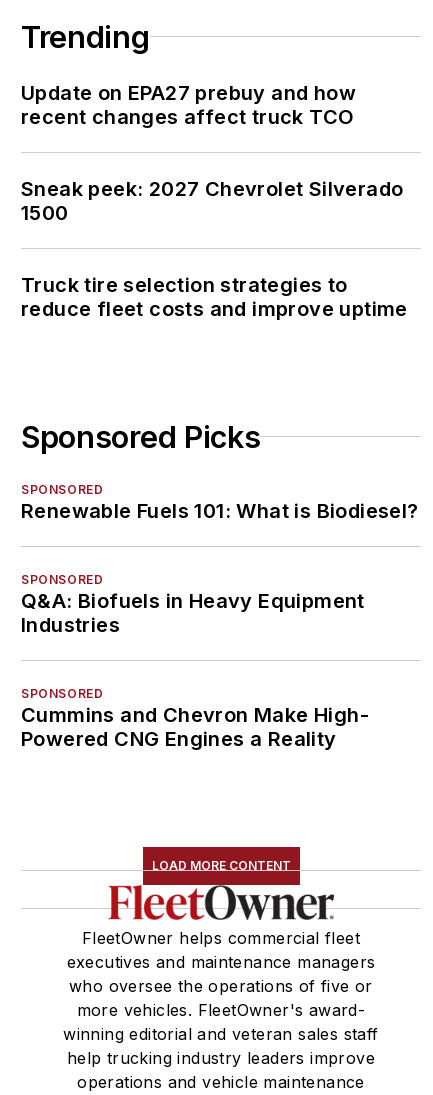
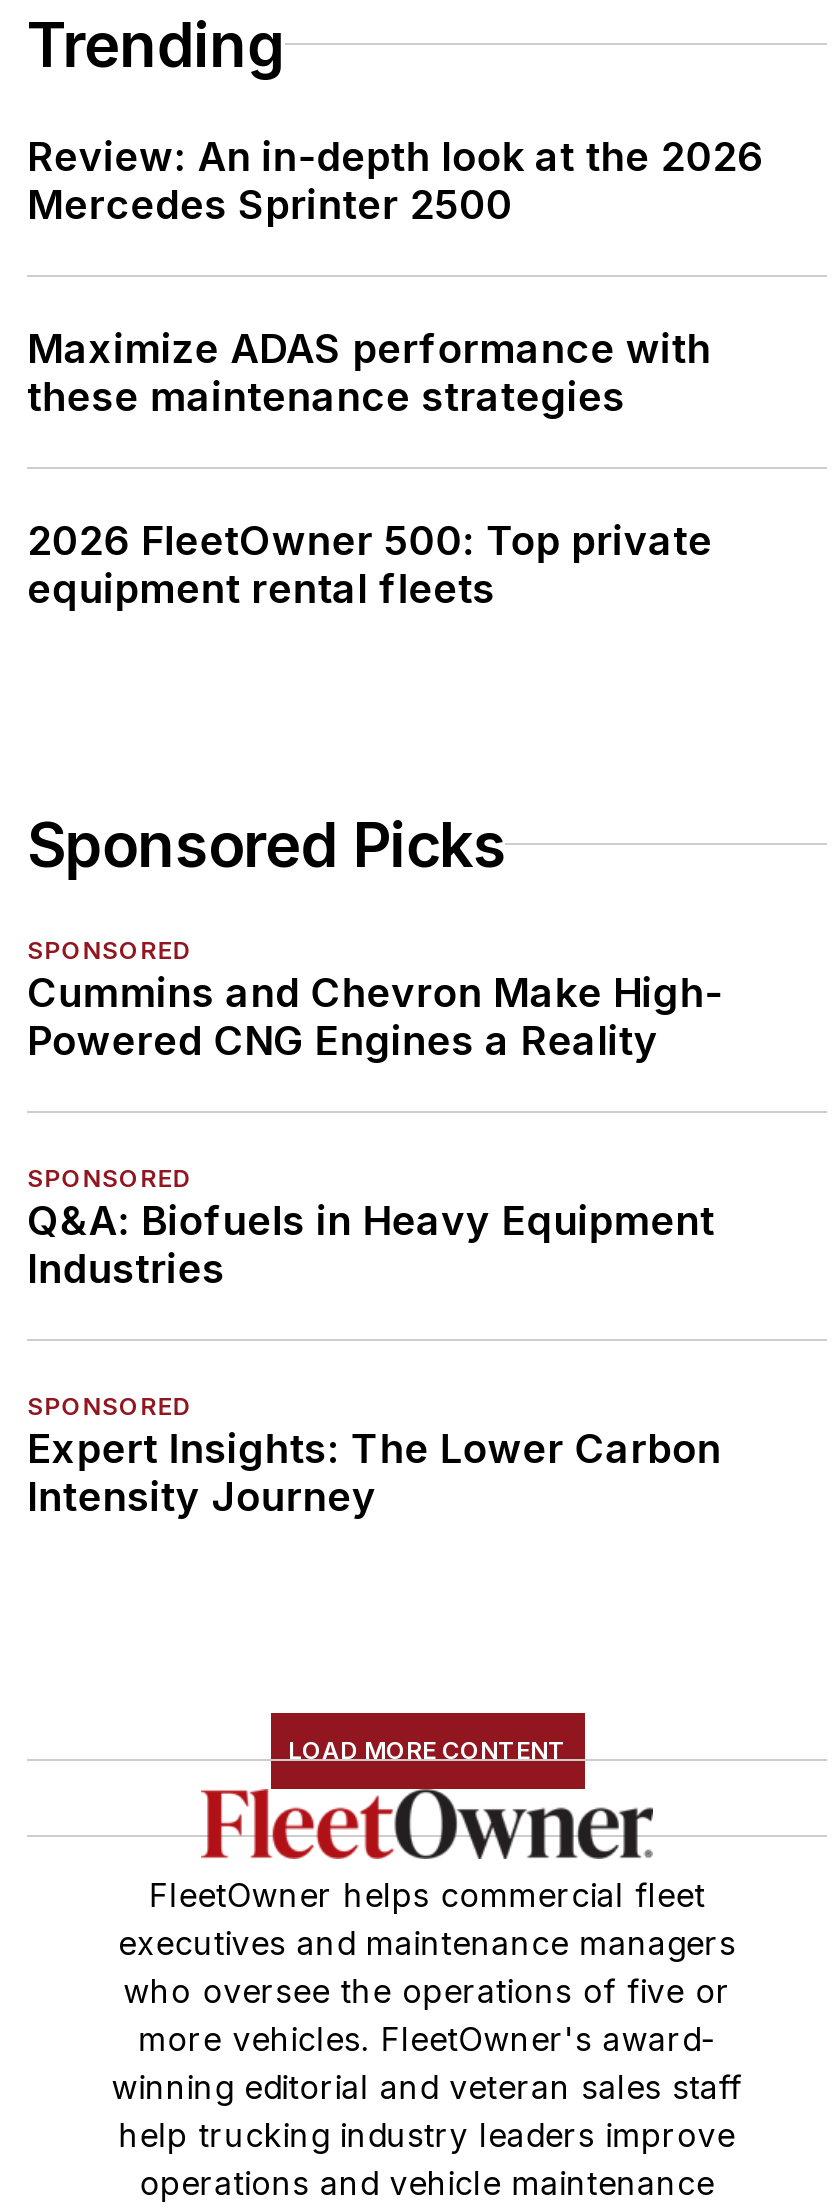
[21,81,356,129] Update on EPA27 prebuy and how | recent changes affect truck TCO -> [27,133,764,229] Review: An in-depth look at the 2026 | Mercedes Sprinter 2500
[21,177,403,225] Sneak peek: 2027 Chevrolet Silverado | 1500 -> [27,325,711,421] Maximize ADAS performance with | these maintenance strategies
[21,273,408,321] Truck tire selection strategies to | reduce fleet costs and improve uptime -> [27,517,713,613] 2026 FleetOwner 500: Top private | equipment rental fleets
[21,499,419,523] Renewable Fuels 101: What is Biodiesel? -> none
moved [21,703,369,751] -> [27,969,723,1065]: Cummins and Chevron Make High- | Powered CNG Engines a Reality
none -> [27,1425,721,1521] Expert Insights: The Lower Carbon | Intensity Journey

